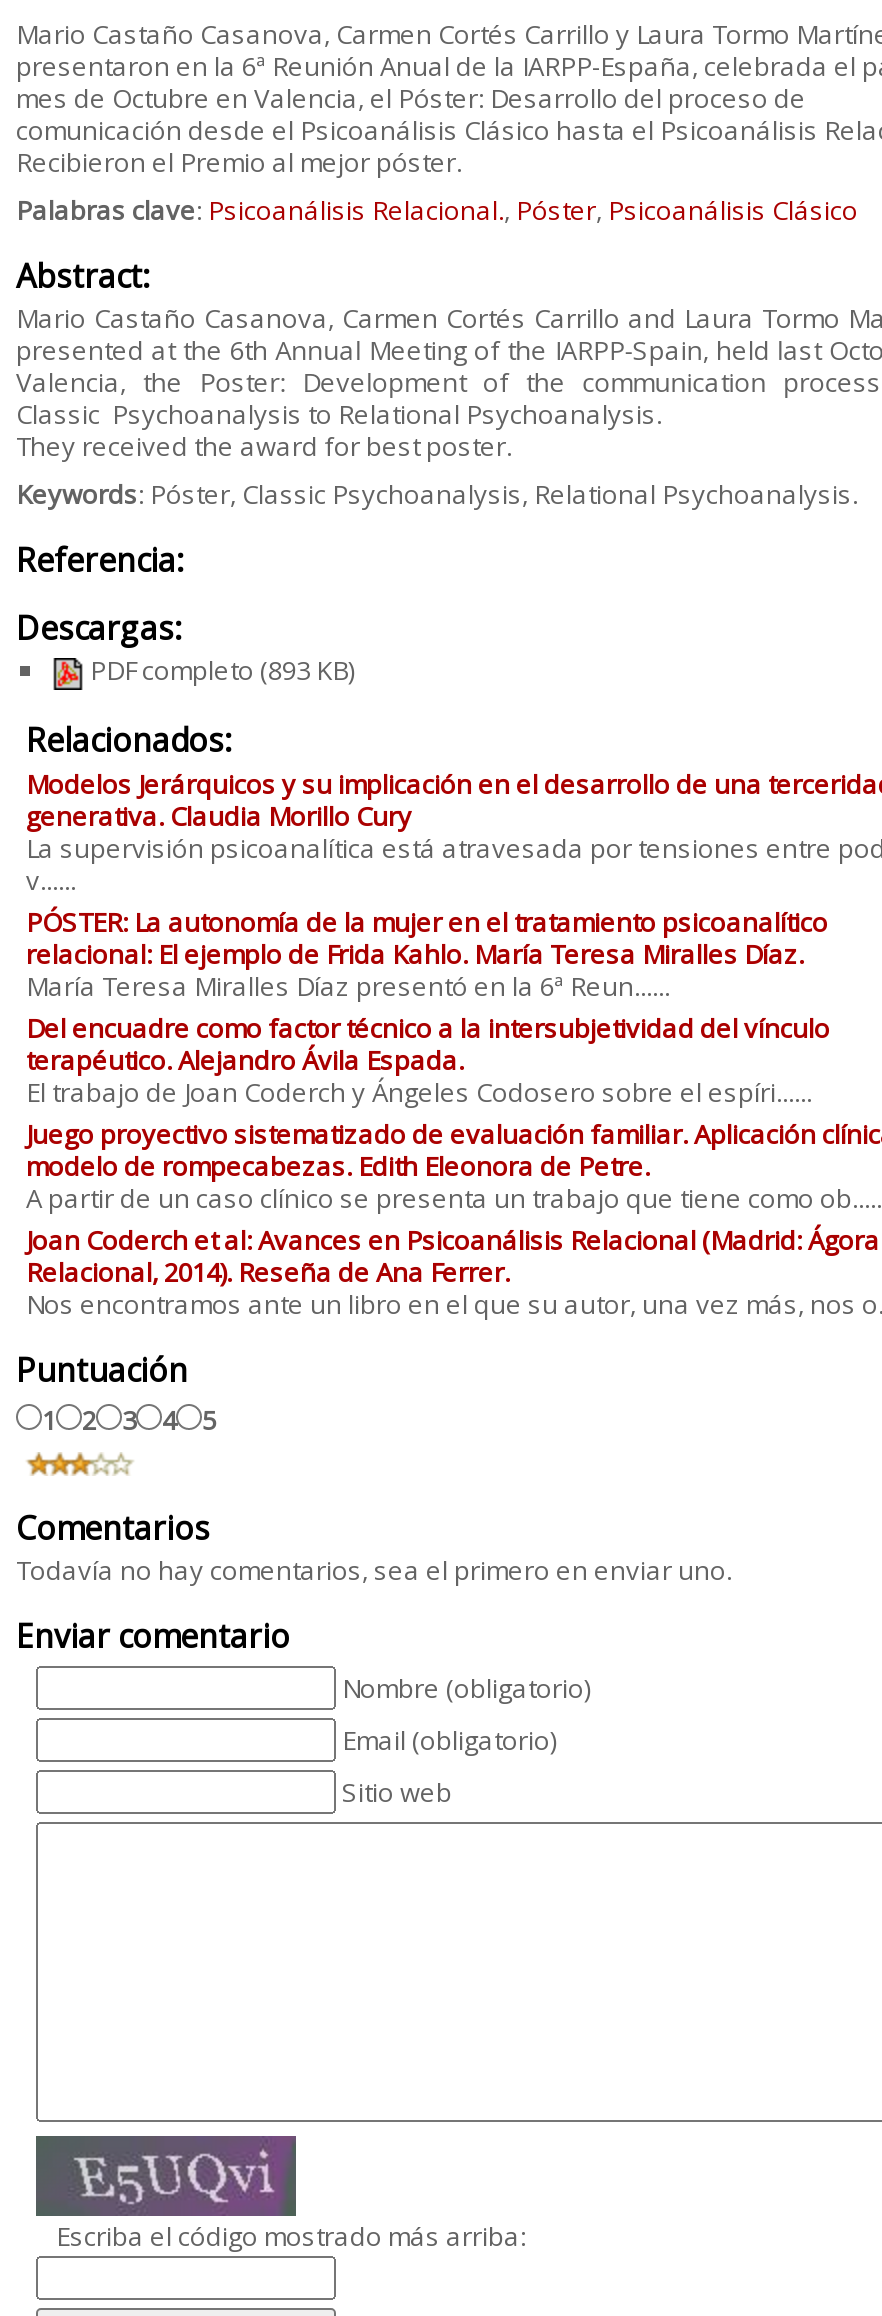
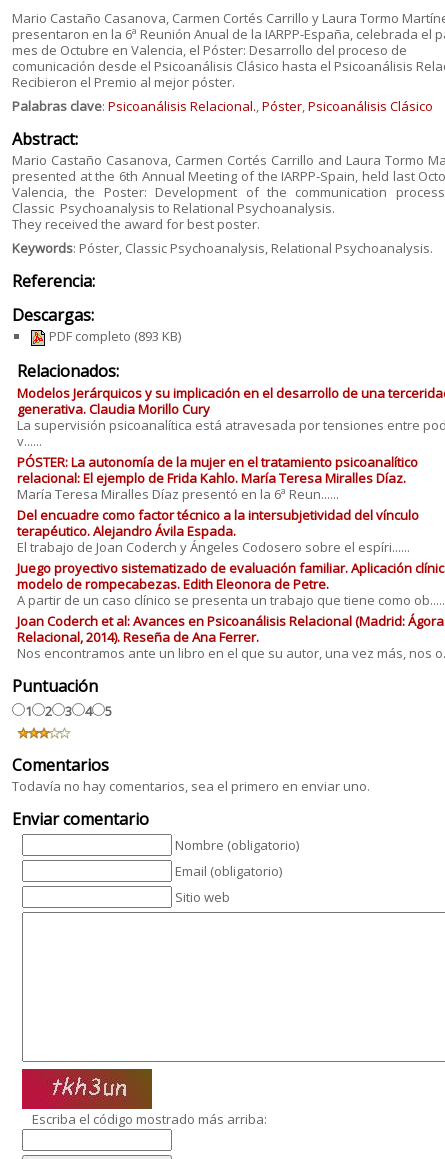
[34,2134,298,2218] [image] -> [21,1068,153,1110] [image]

